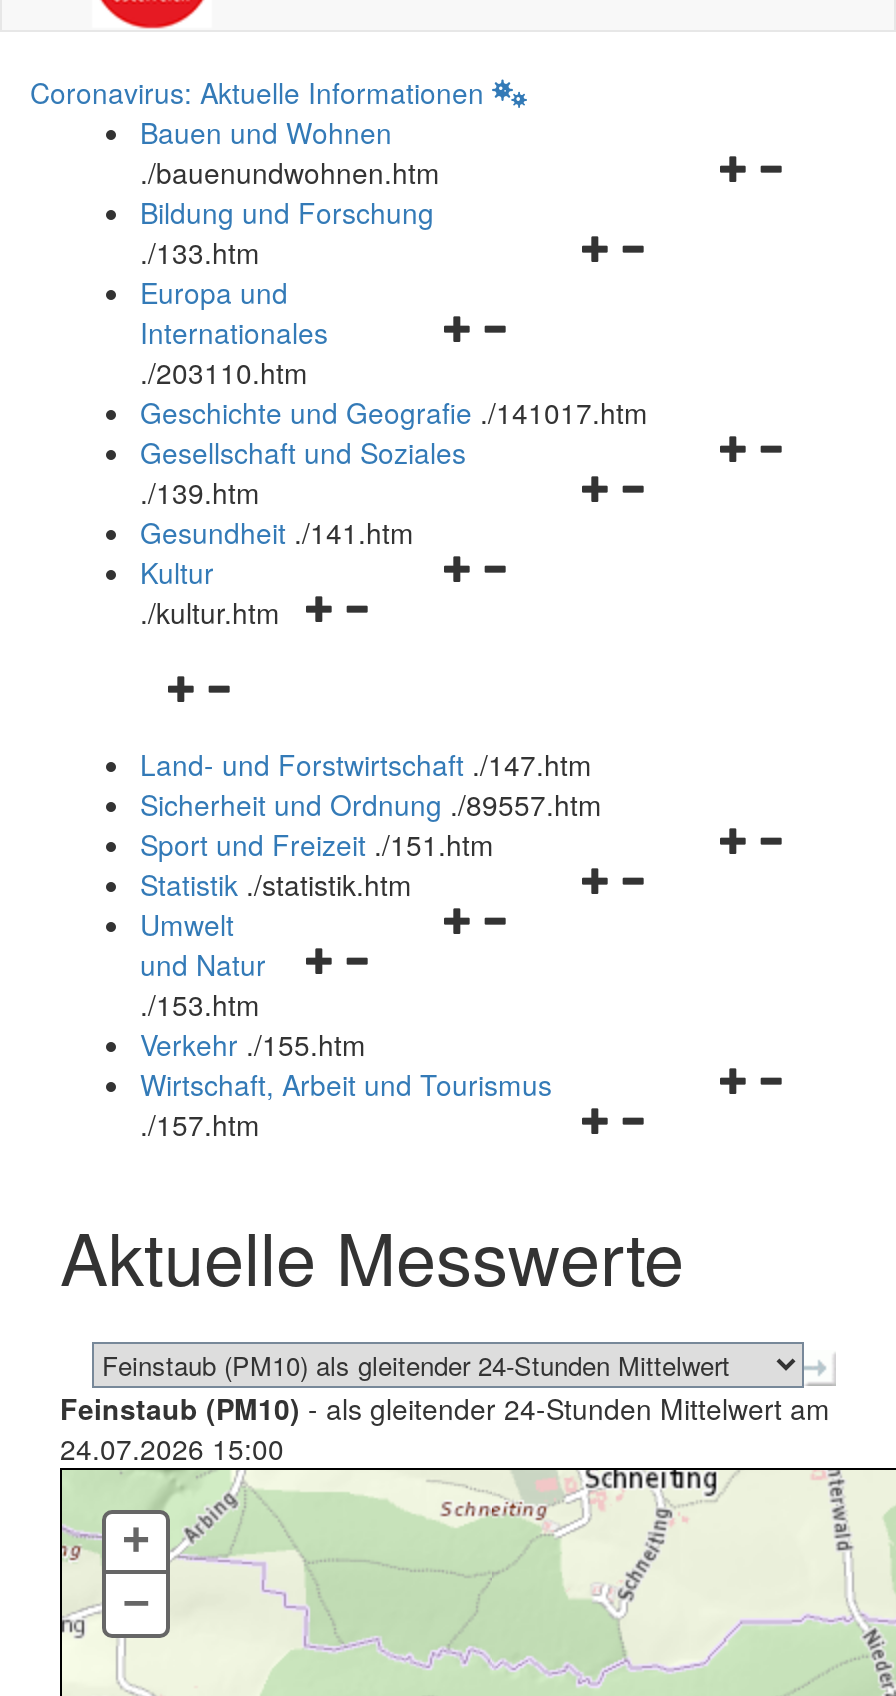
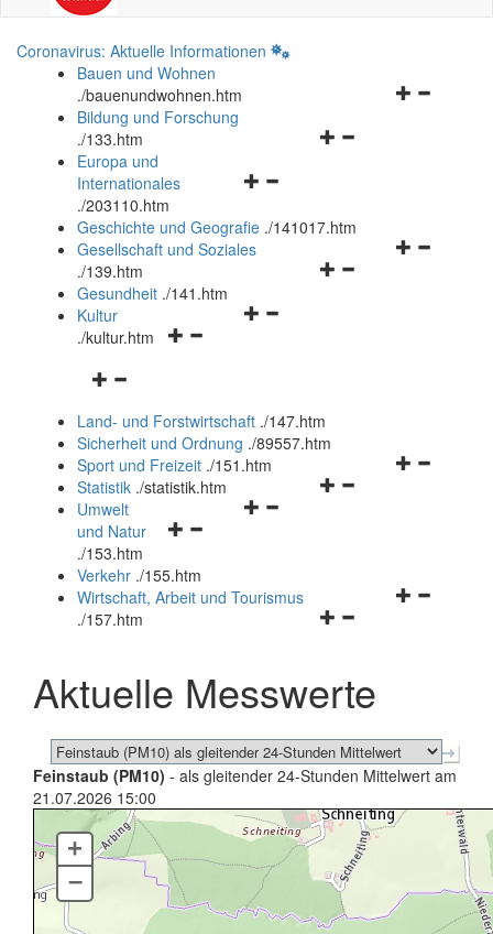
[60,1428,284,1468] 24.07.2026 15:00 -> [33,786,156,808] 21.07.2026 15:00

